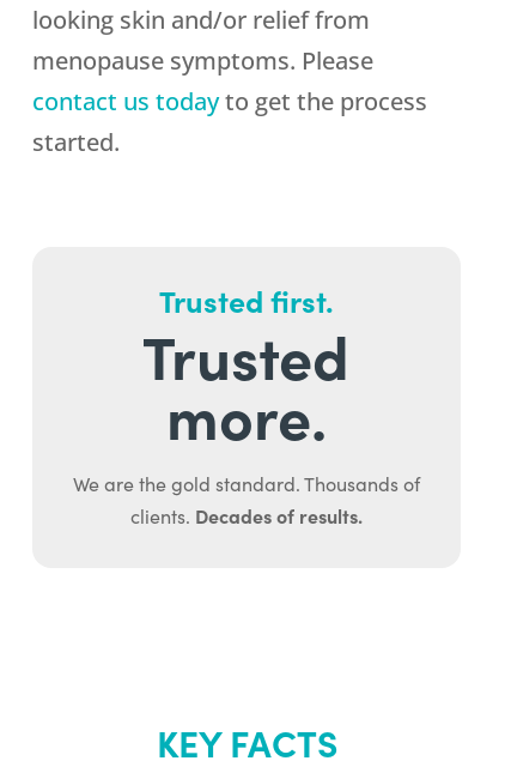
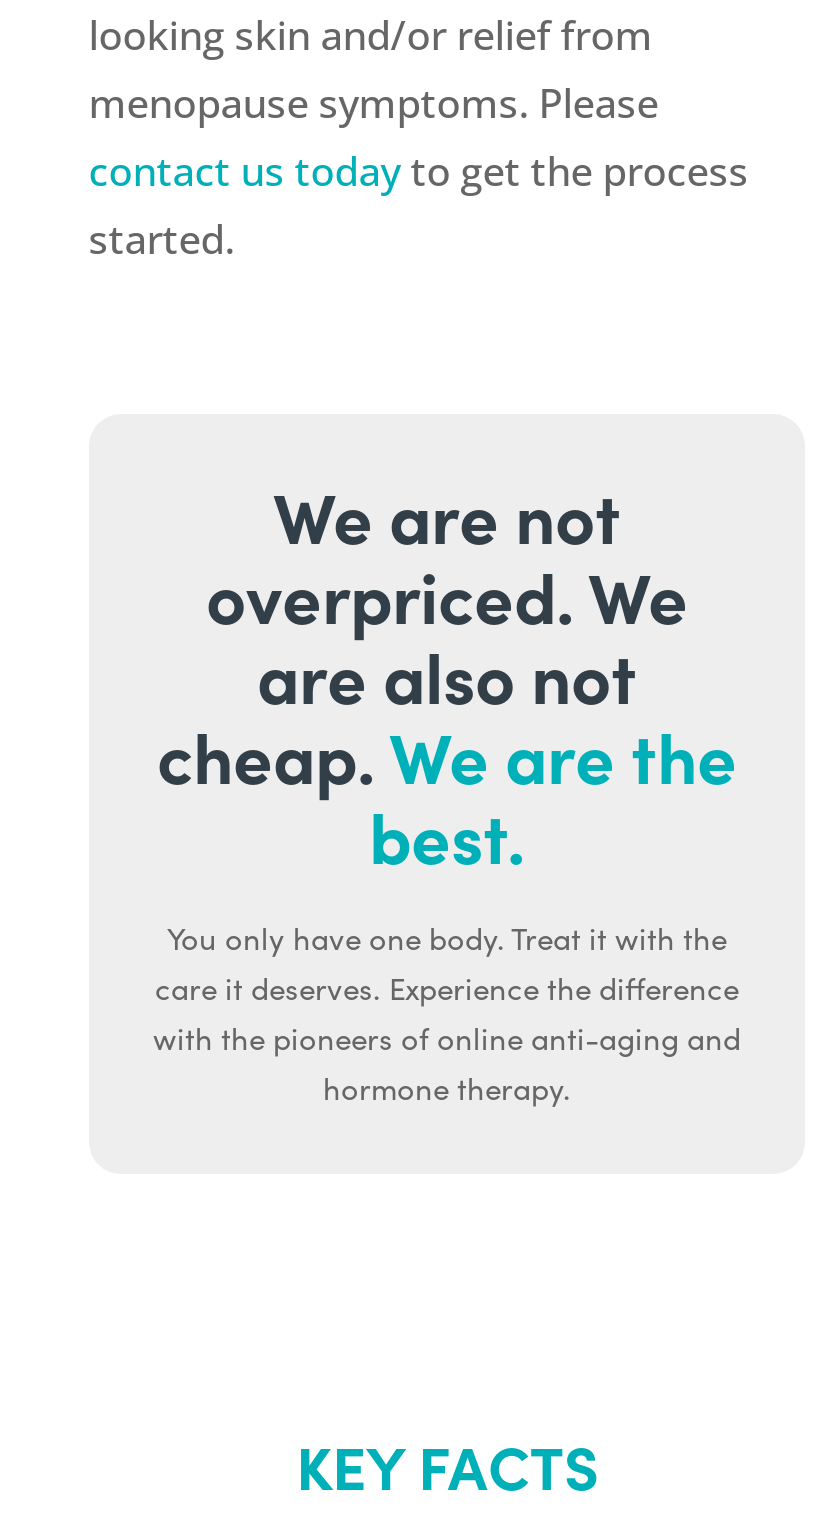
[73,280,420,529] Trusted first. | Trusted | more. | We are the gold standard. Thousands of | clients. Decades of results. -> [153,463,741,1107] We are not | overpriced. We | are also not | cheap. We are the | best. | You only have one body. Treat it with the | care it deserves. Experience the difference | with the pioneers of online anti-aging and | hormone therapy.

